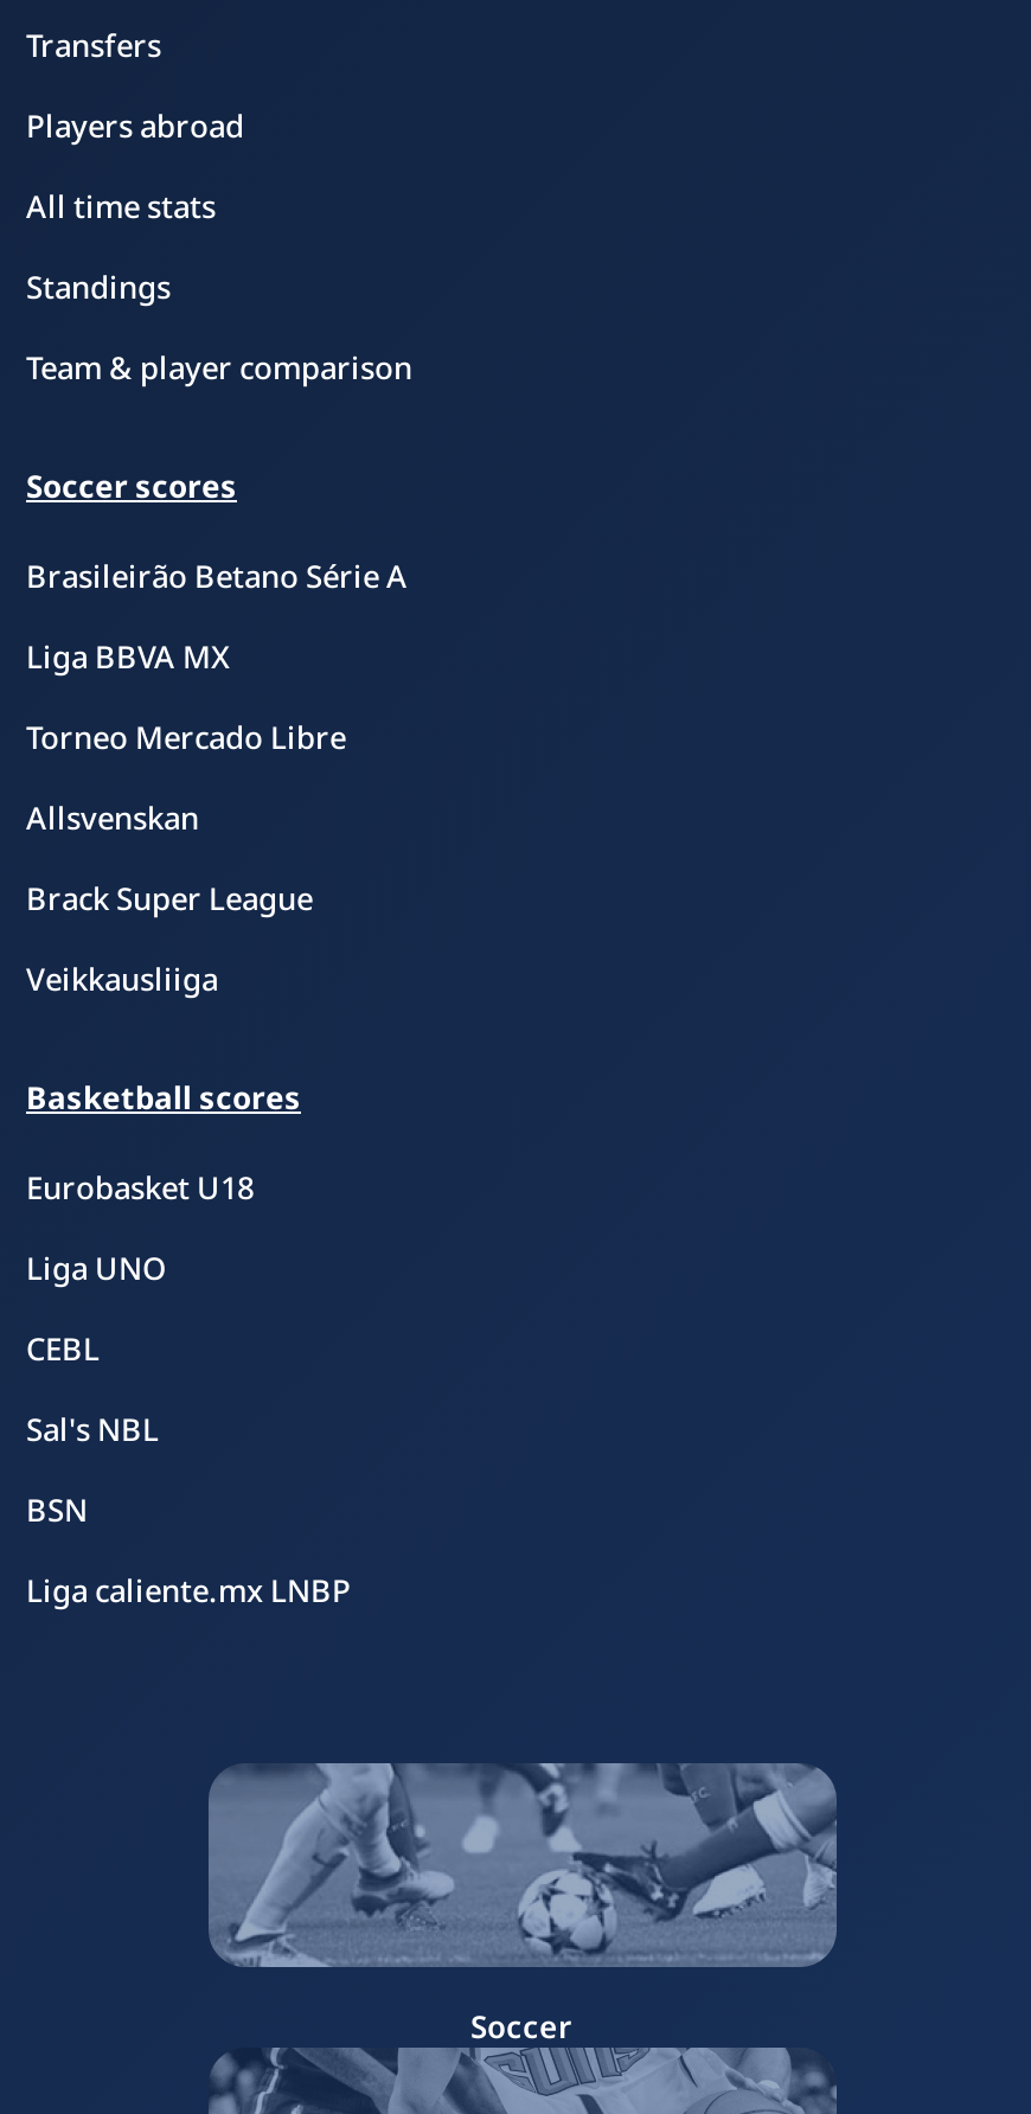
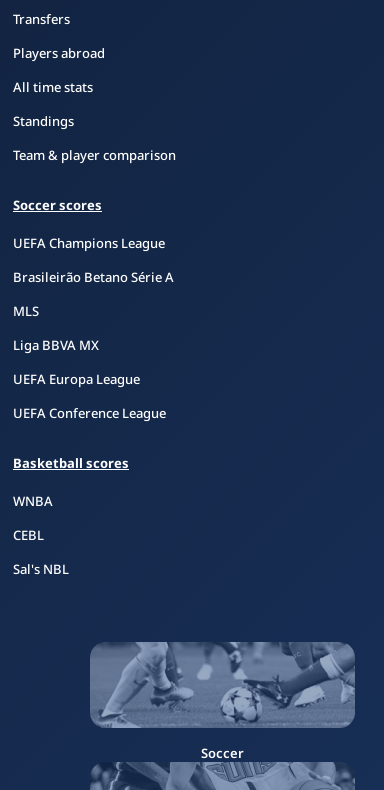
none -> [13,234,165,252] UEFA Champions League
moved [26,555,408,597] -> [13,268,174,286]: Brasileirão Betano Série A
none -> [13,302,39,320] MLS
moved [26,635,230,678] -> [13,336,99,354]: Liga BBVA MX
[26,716,346,1000] Torneo Mercado Libre | Allsvenskan | Brack Super League | Veikkausliiga -> [13,370,166,422] UEFA Europa League | UEFA Conference League
[26,1166,254,1289] Eurobasket U18 | Liga UNO -> [13,492,53,510] WNBA
[26,1488,351,1612] BSN | Liga caliente.mx LNBP -> none

